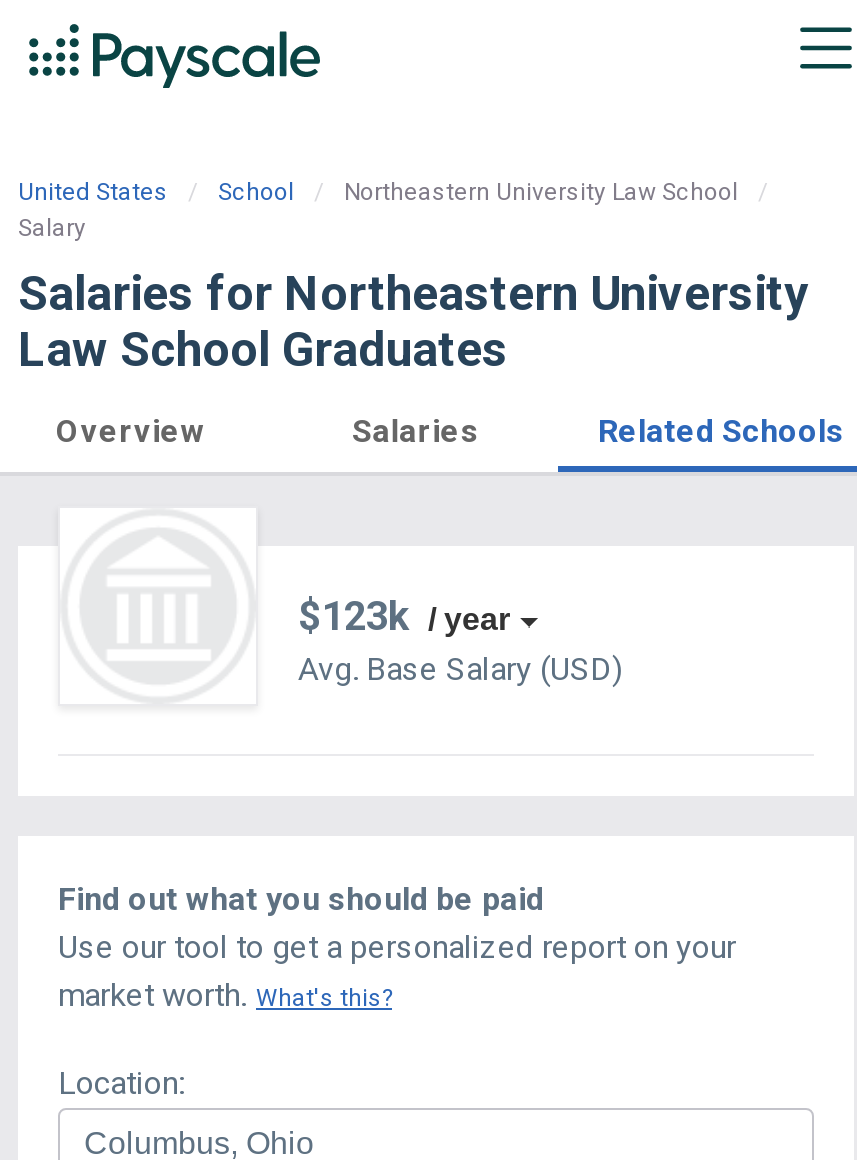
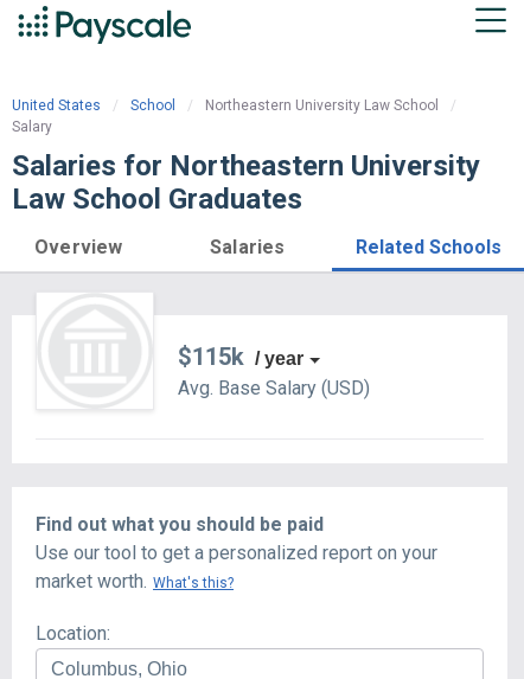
[298,593,510,641] $123k / year -> [178,343,303,371] $115k / year

